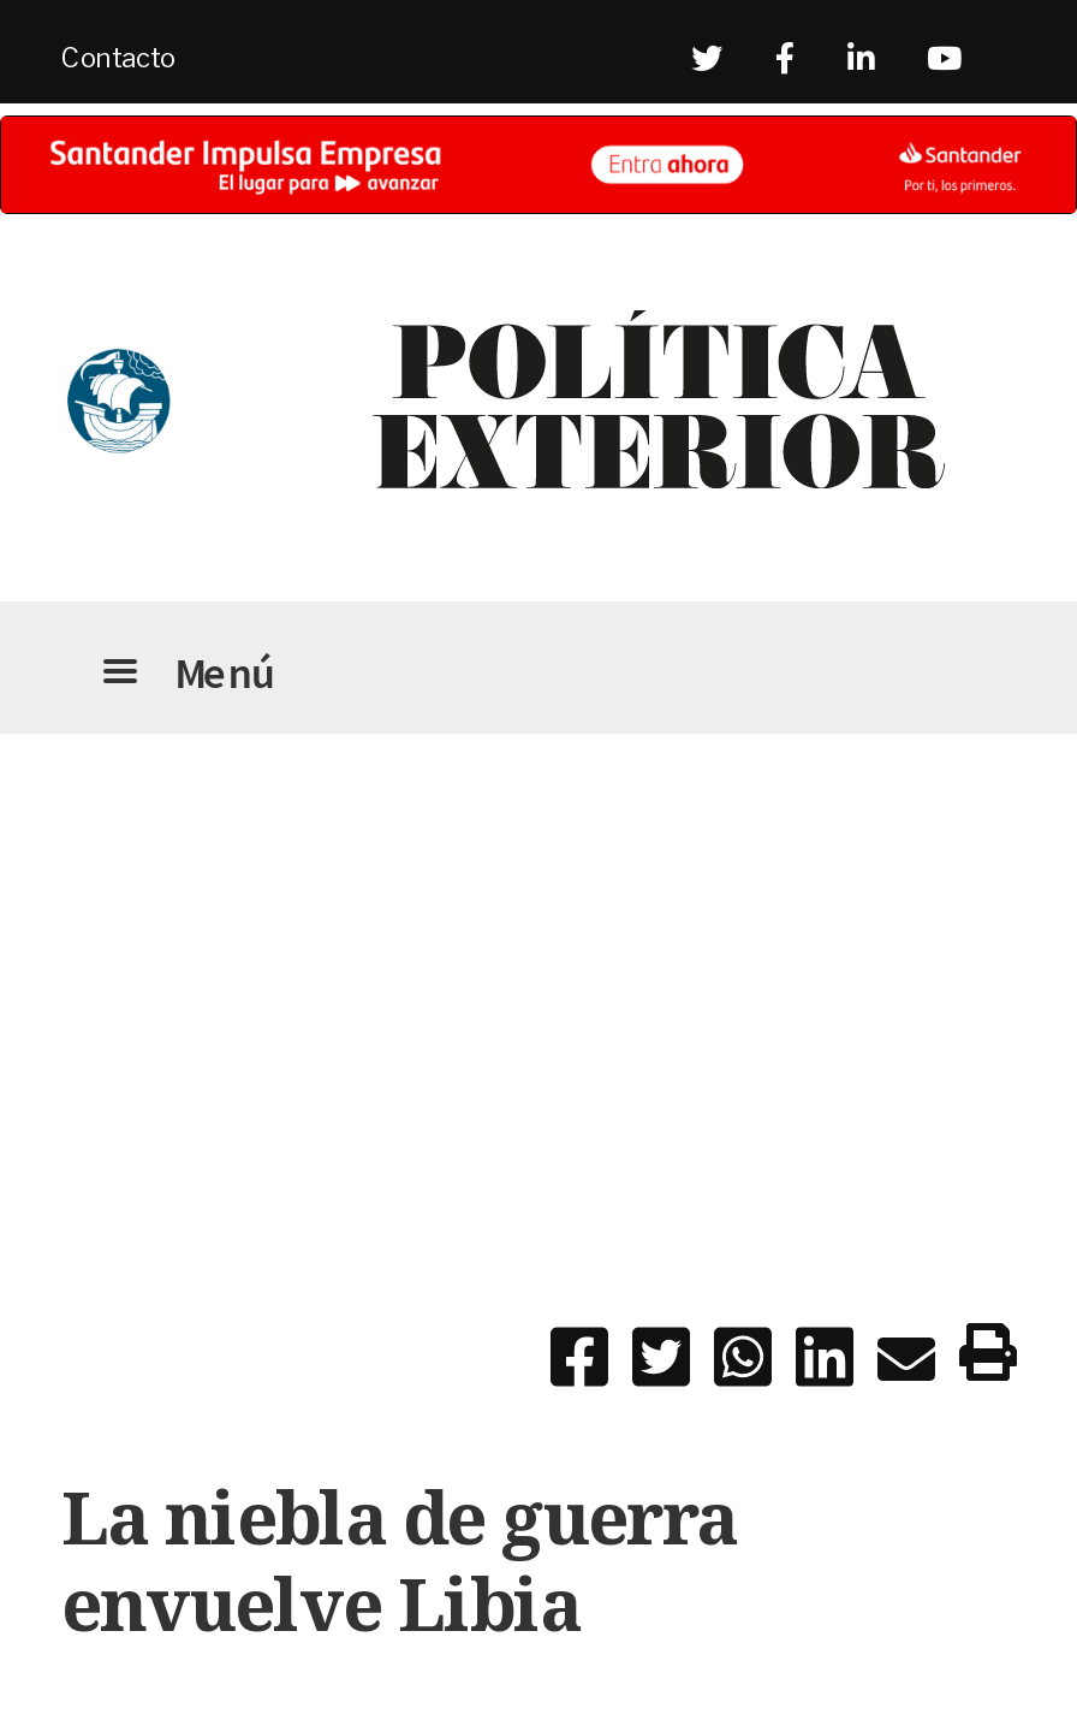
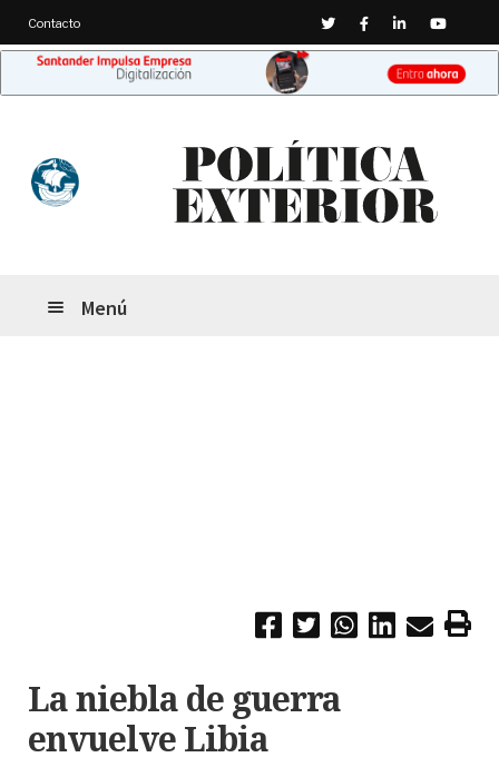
[7,113,1070,217] [image] -> [3,49,496,96] [image]

